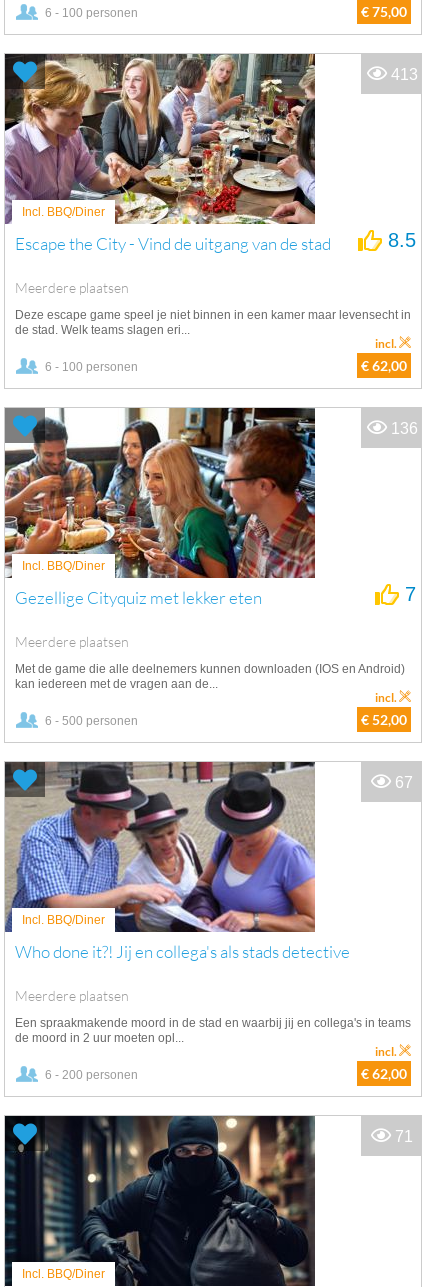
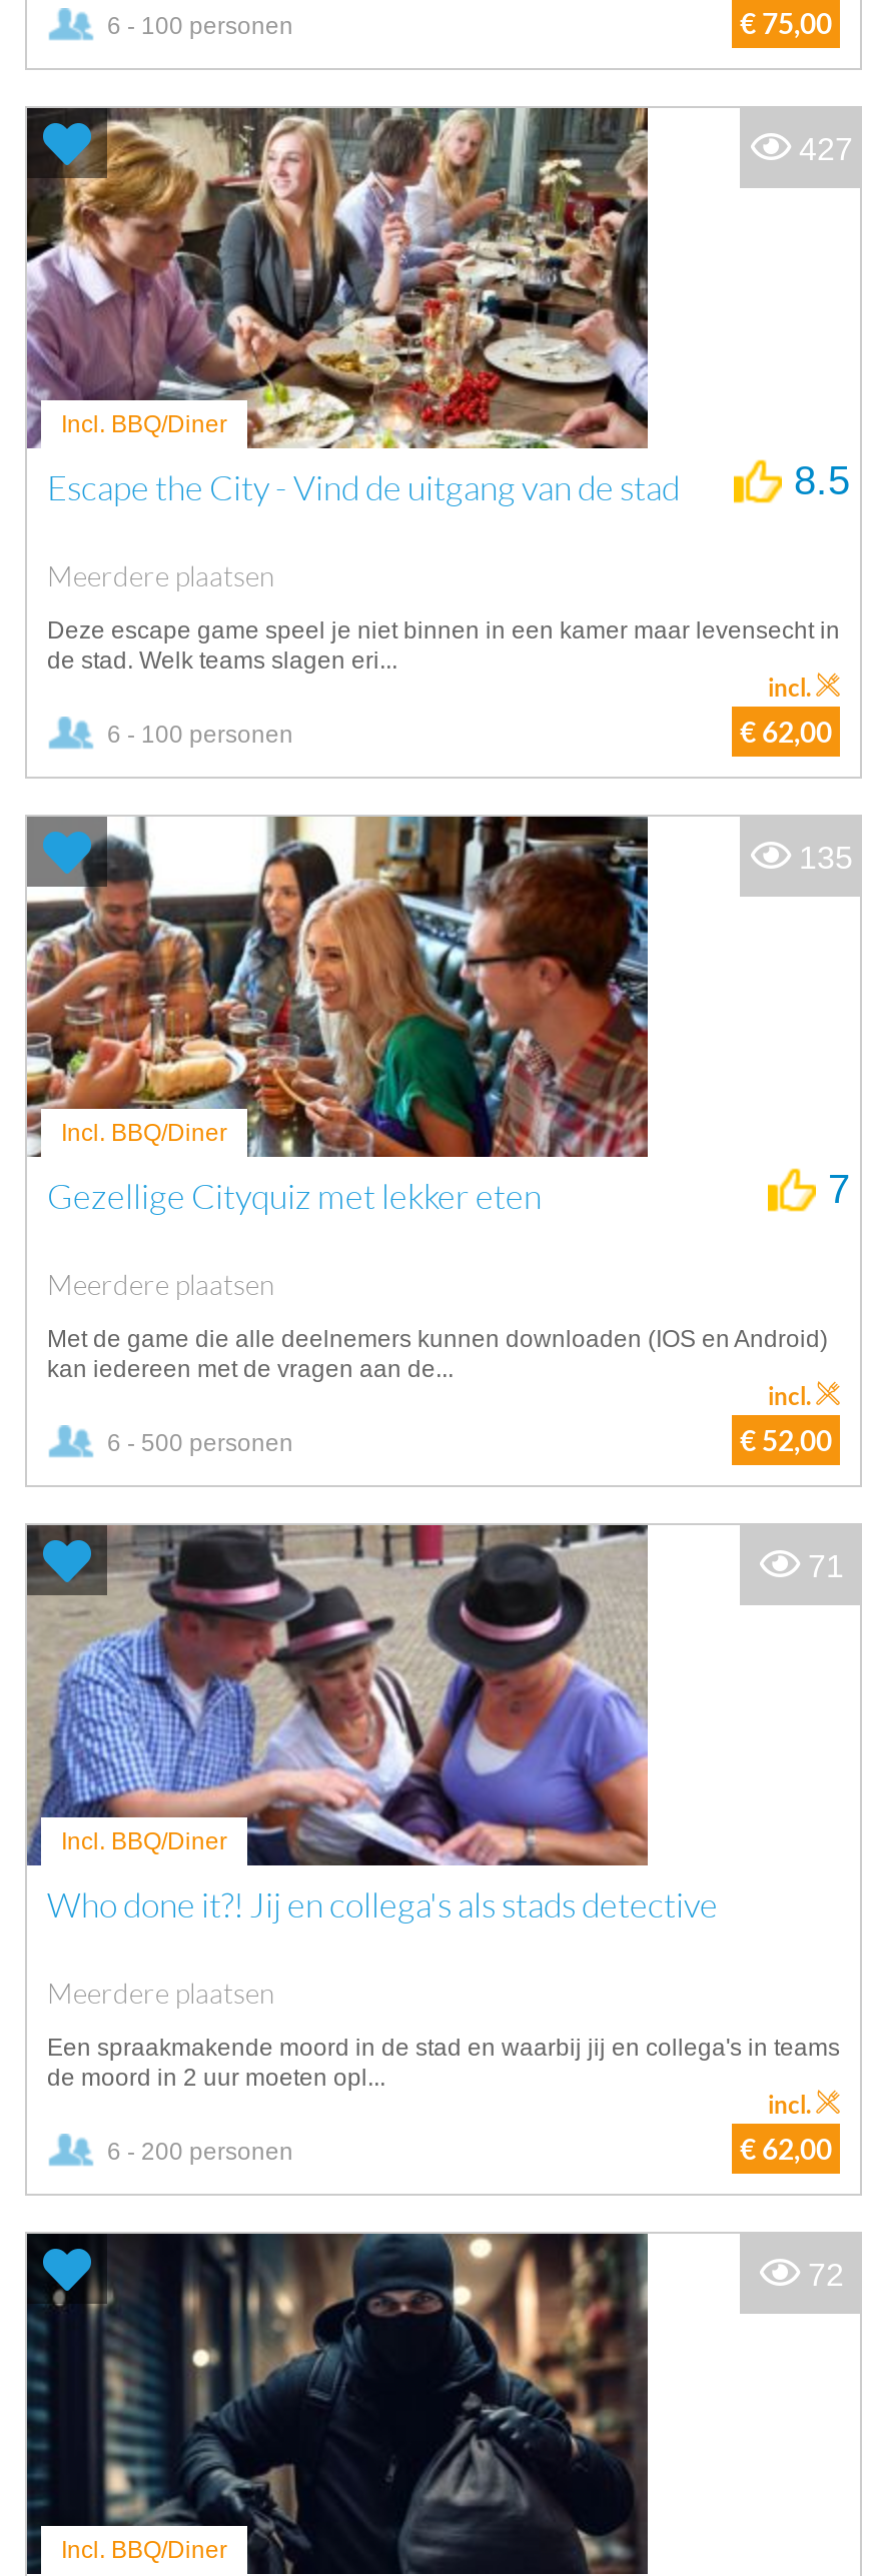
[390,66,417,83] 413 -> [799,132,853,166] 427
[390,420,417,437] 136 -> [799,841,853,875] 135
[395,774,413,791] 67 -> [808,1549,844,1583] 71
[395,1128,413,1145] 71 -> [808,2258,844,2292] 72

